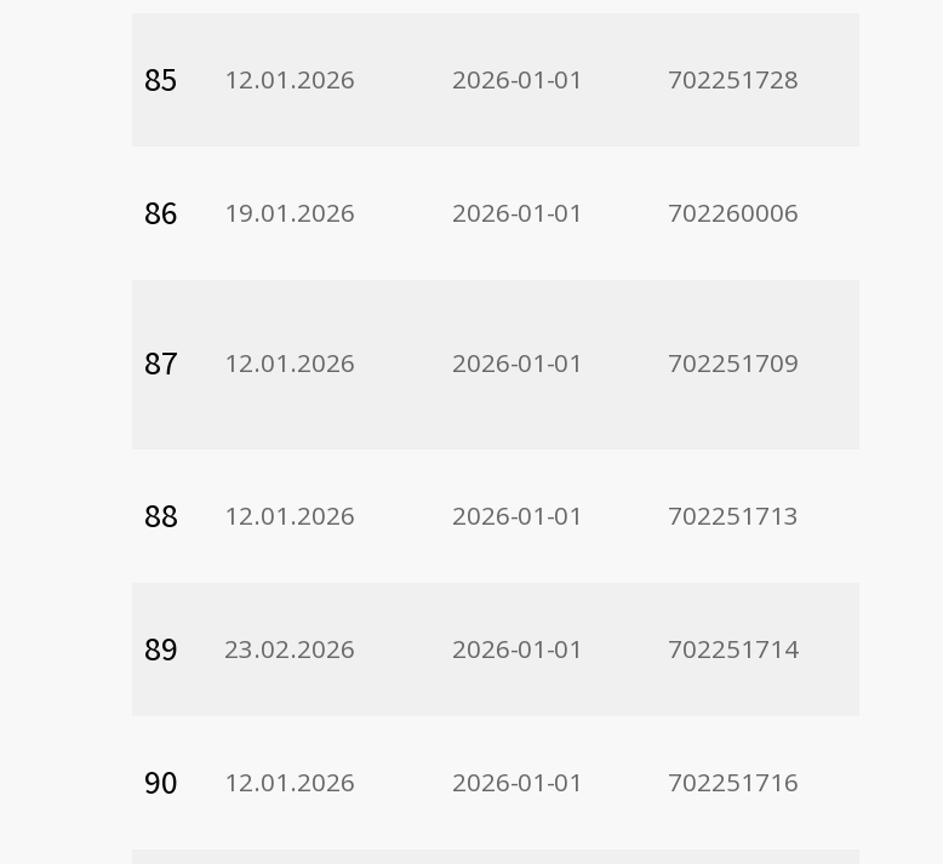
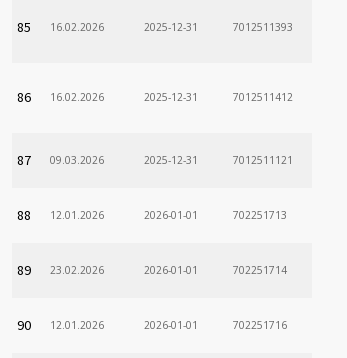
[144,56,355,99] 85 12.01.2026 -> [17,17,104,35] 85 16.02.2026
[452,61,583,95] 2026-01-01 -> [144,19,198,33] 2025-12-31
[668,61,799,95] 702251728 -> [233,19,293,33] 7012511393
[144,189,355,233] 86 19.01.2026 -> [17,87,104,105] 86 16.02.2026
[452,194,583,228] 2026-01-01 -> [144,89,198,103] 2025-12-31
[668,194,799,228] 702260006 -> [233,89,293,103] 7012511412
[144,339,355,383] 87 12.01.2026 -> [17,150,104,168] 87 09.03.2026
[452,344,583,378] 2026-01-01 -> [144,152,198,166] 2025-12-31
[668,344,799,378] 702251709 -> [233,152,293,166] 7012511121

